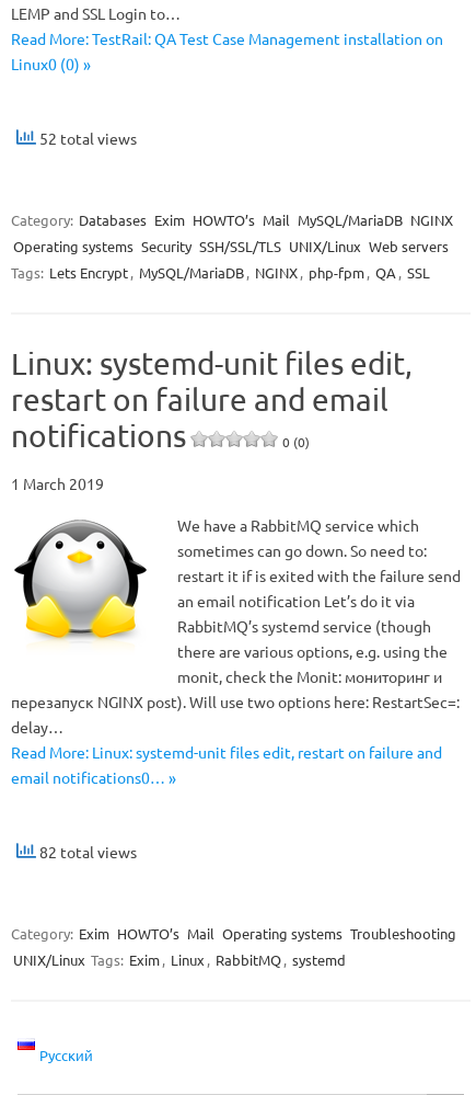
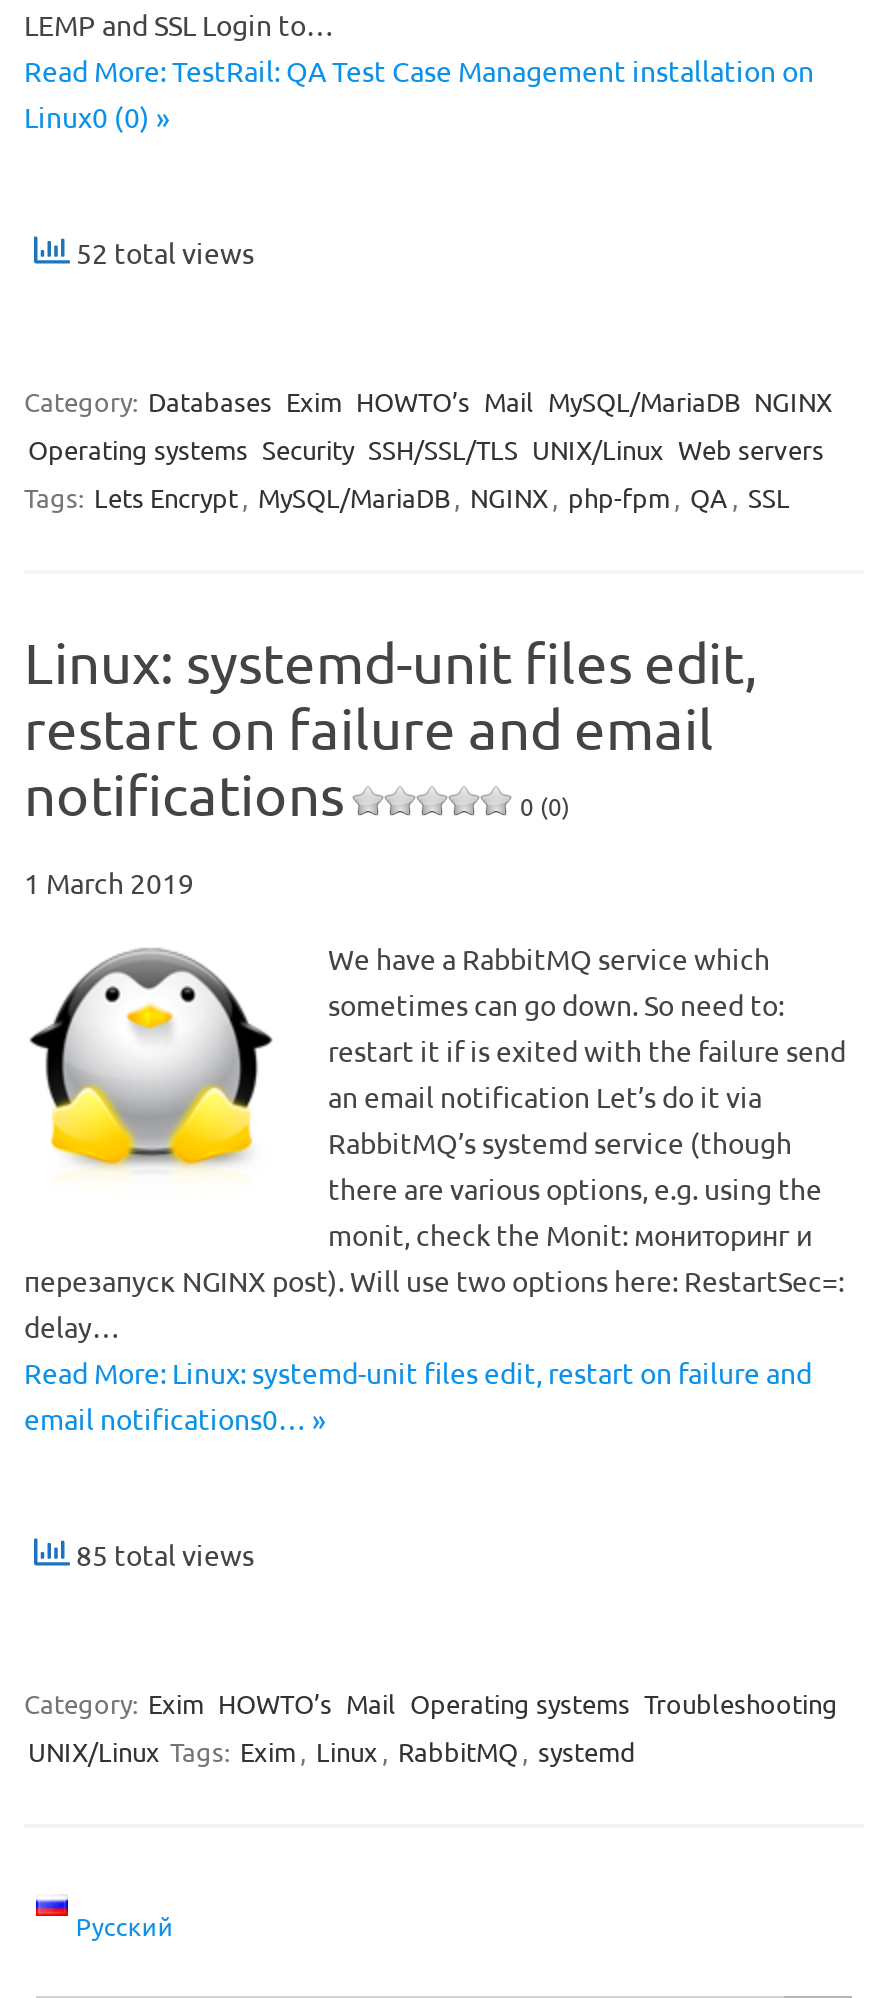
[36,842,137,862] 82 total views -> [70,1536,254,1572] 85 total views

